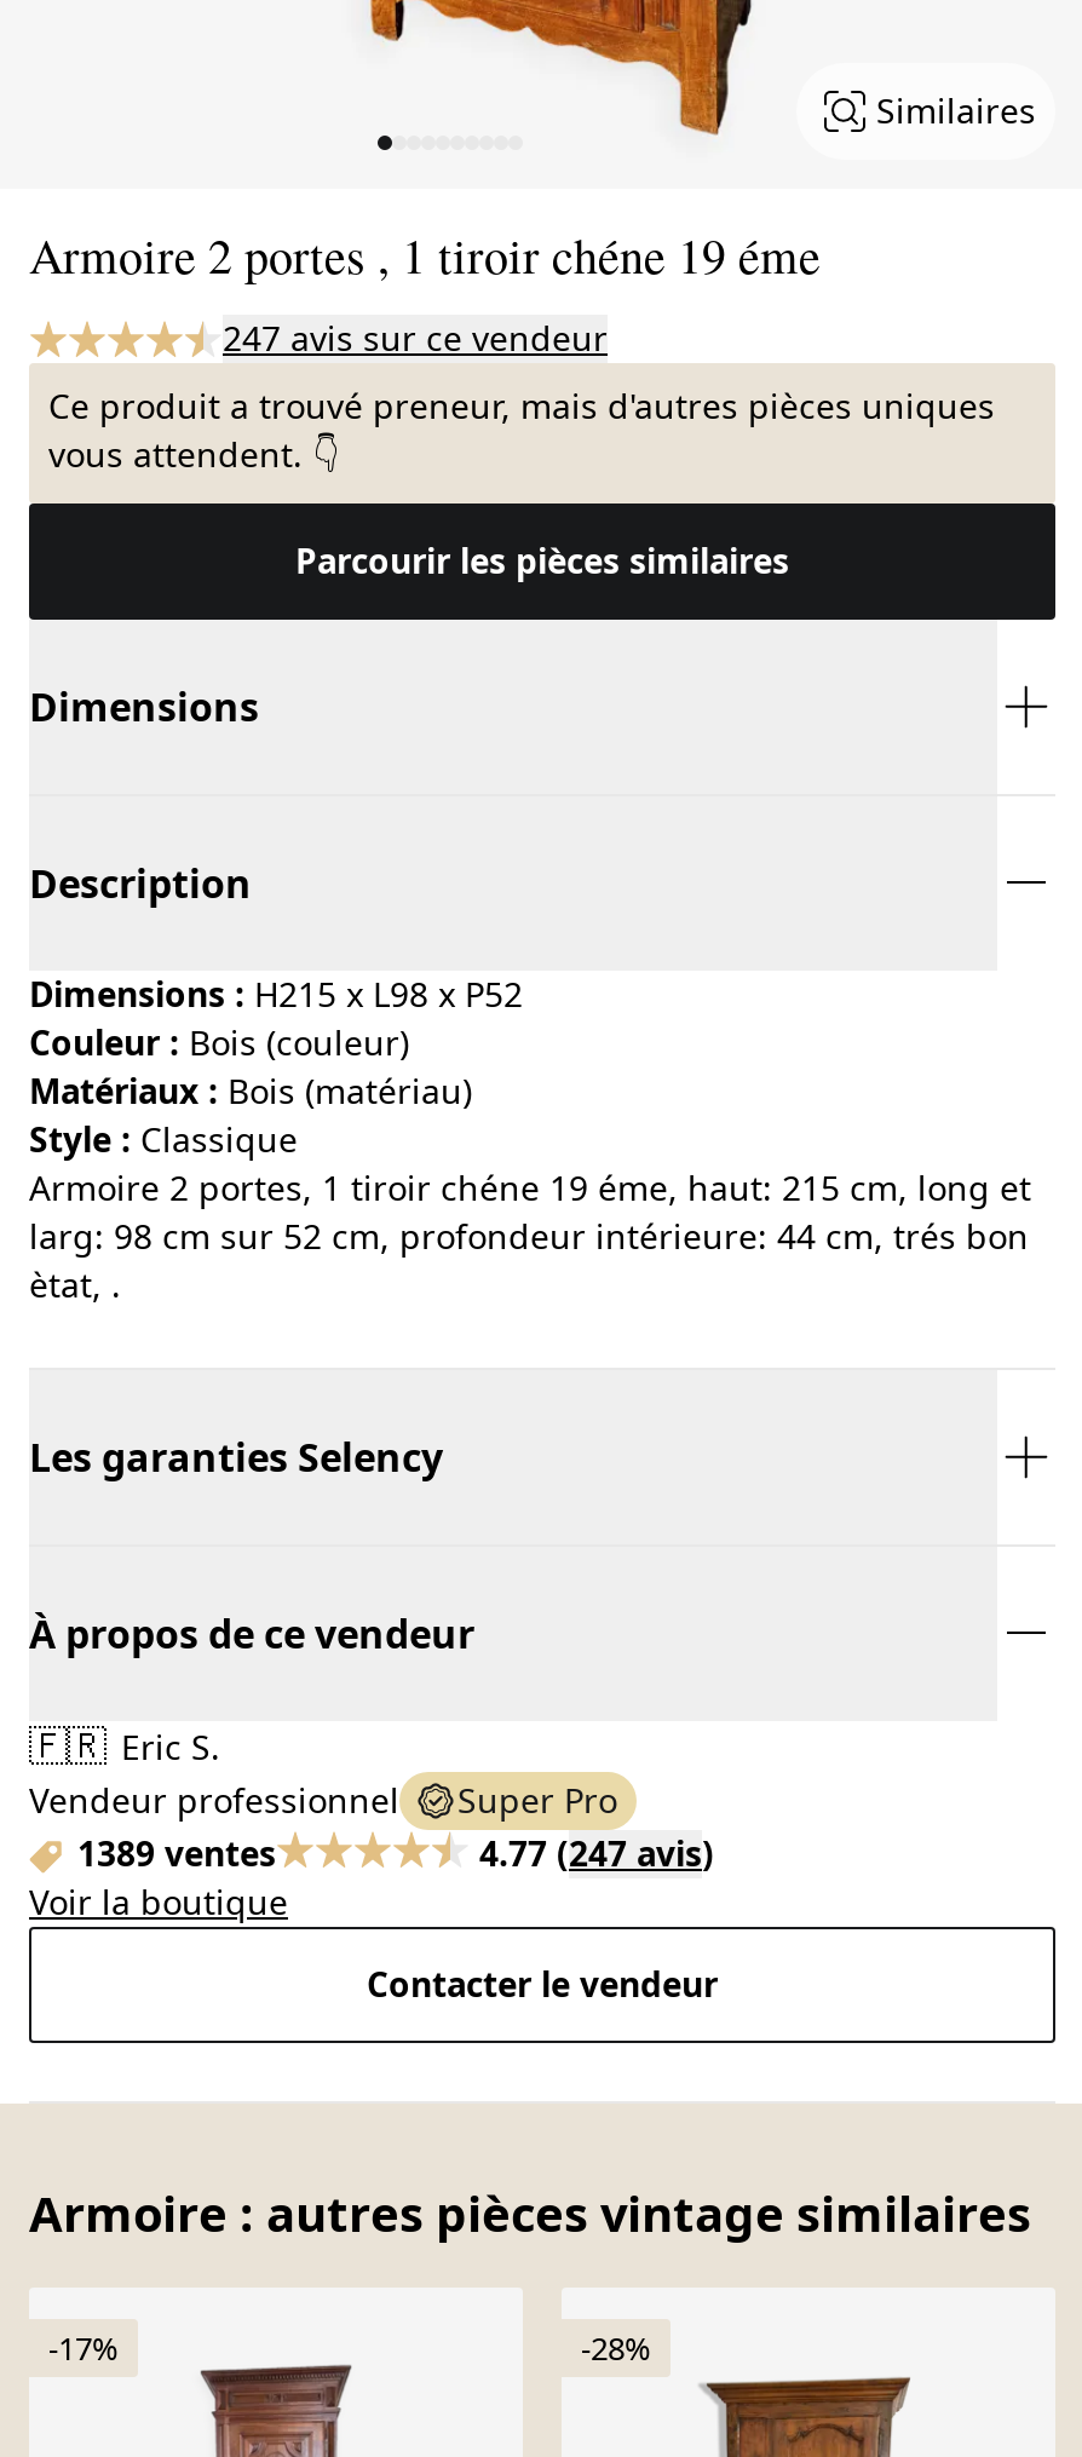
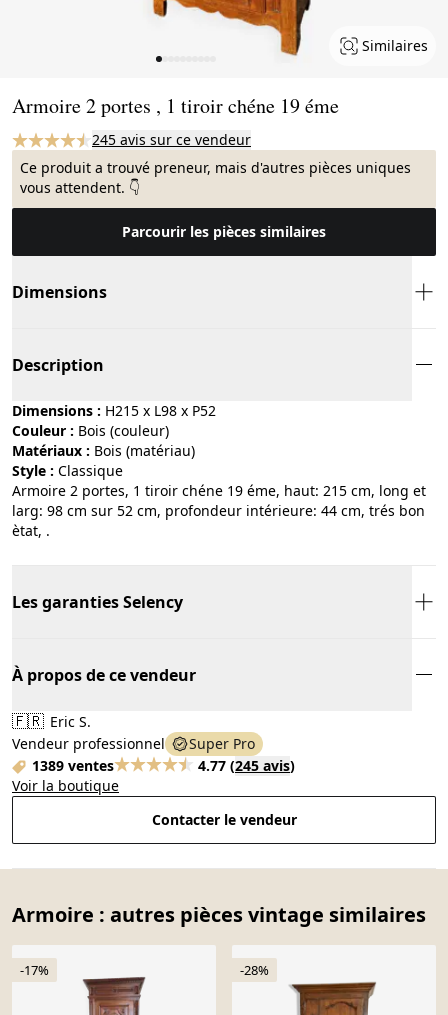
[223,314,608,360] 247 avis sur ce vendeur -> [92,130,251,149] 245 avis sur ce vendeur
[479,1830,714,1876] 4.77 (247 avis) -> [198,756,295,775] 4.77 (245 avis)

